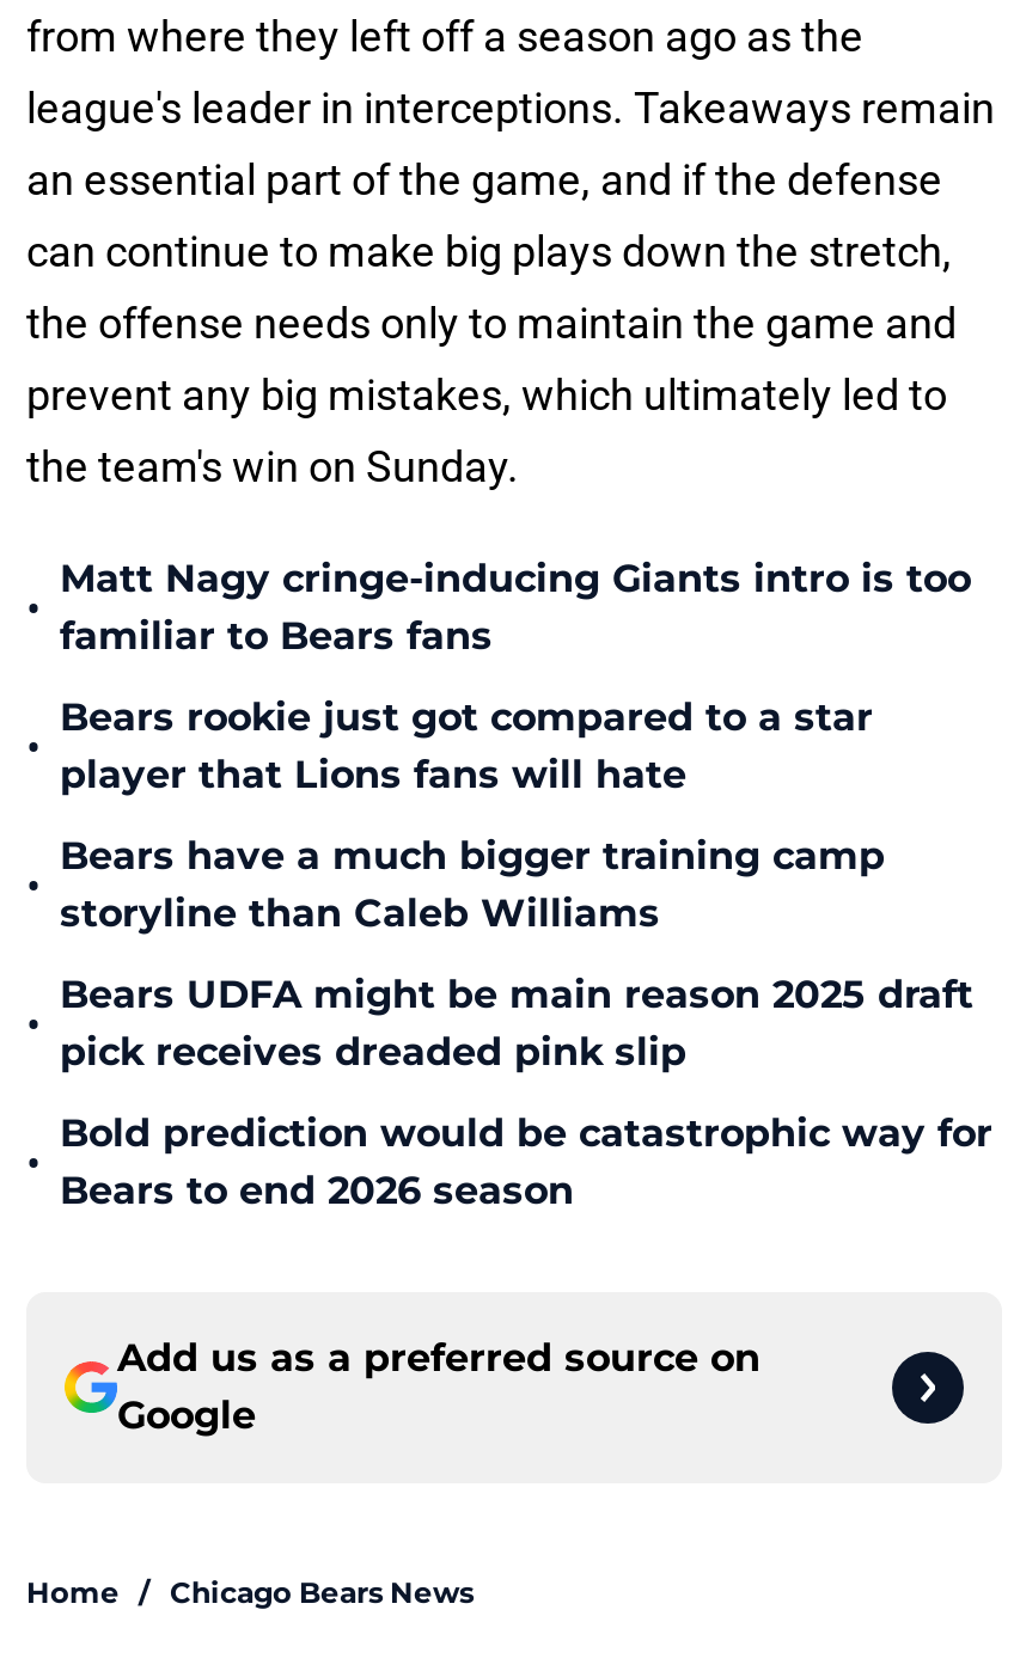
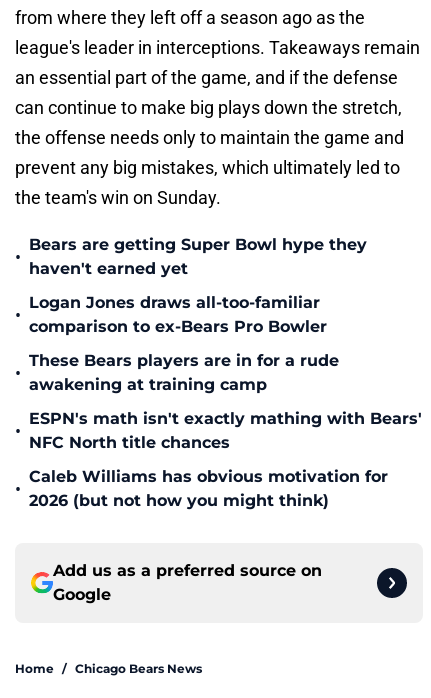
[60,556,971,659] Matt Nagy cringe-inducing Giants intro is too | familiar to Bears fans -> [29,235,367,278] Bears are getting Super Bowl hype they | haven't earned yet
[60,694,873,797] Bears rookie just got compared to a star | player that Lions fans will hate -> [29,293,327,336] Logan Jones draws all-too-familiar | comparison to ex-Bears Pro Bowler
[60,833,885,936] Bears have a much bigger training camp | storyline than Caleb Williams -> [29,351,339,394] These Bears players are in for a rude | awakening at training camp
[60,972,973,1075] Bears UDFA might be main reason 2025 draft | pick receives dreaded pink slip -> [29,409,422,452] ESPN's math isn't exactly mathing with Bears' | NFC North title chances
[60,1110,992,1213] Bold prediction would be catastrophic way for | Bears to end 2026 season -> [29,467,388,510] Caleb Williams has obvious motivation for | 2026 (but not how you might think)

